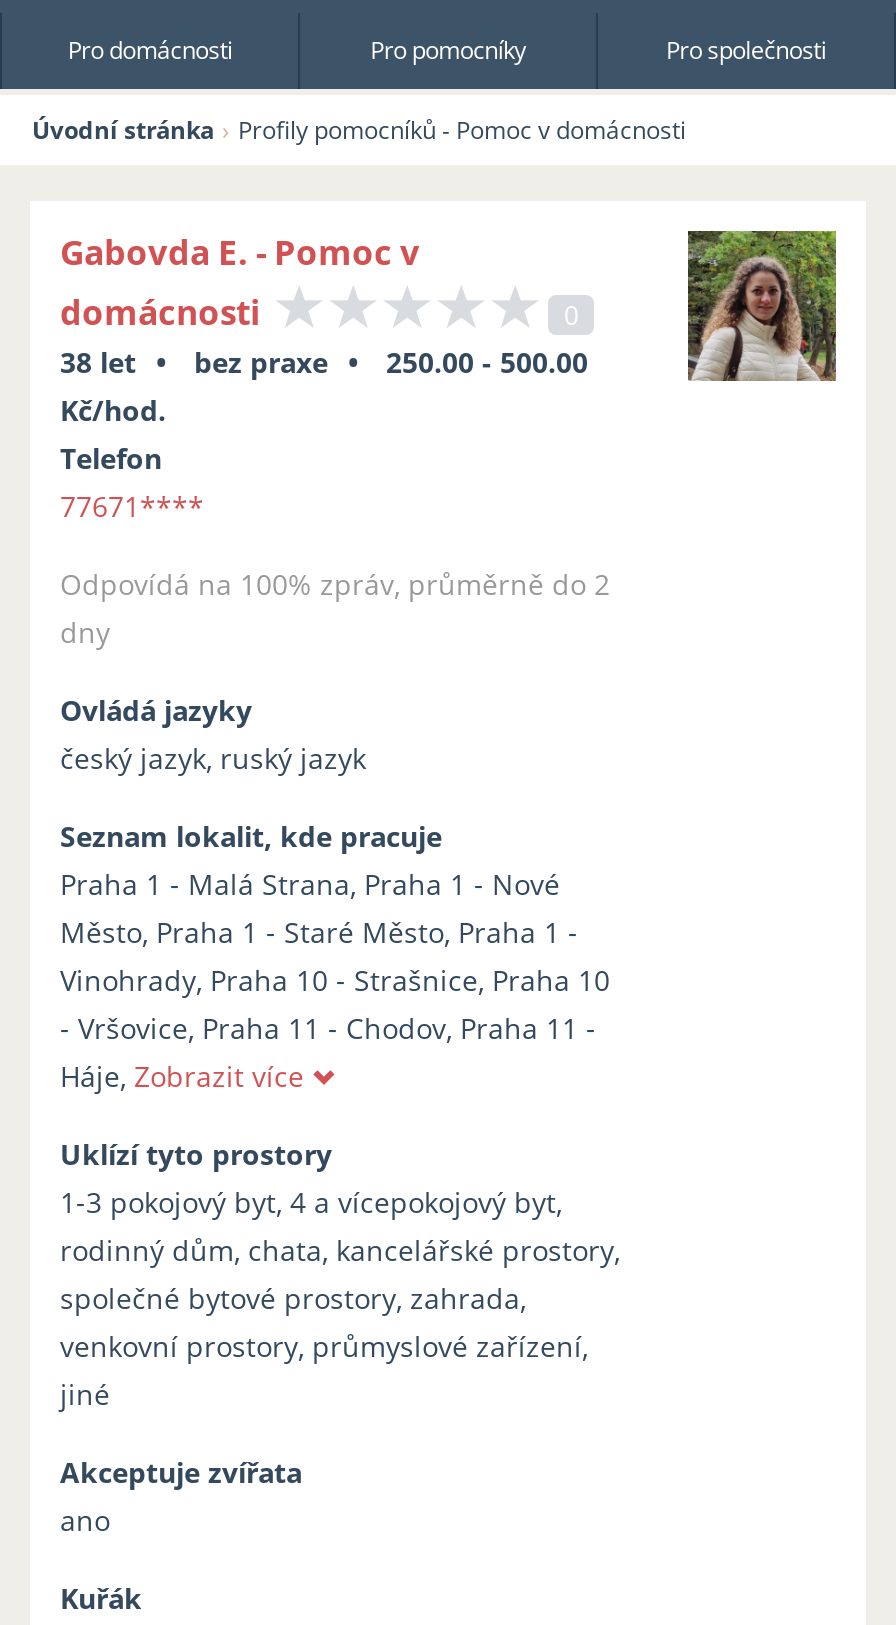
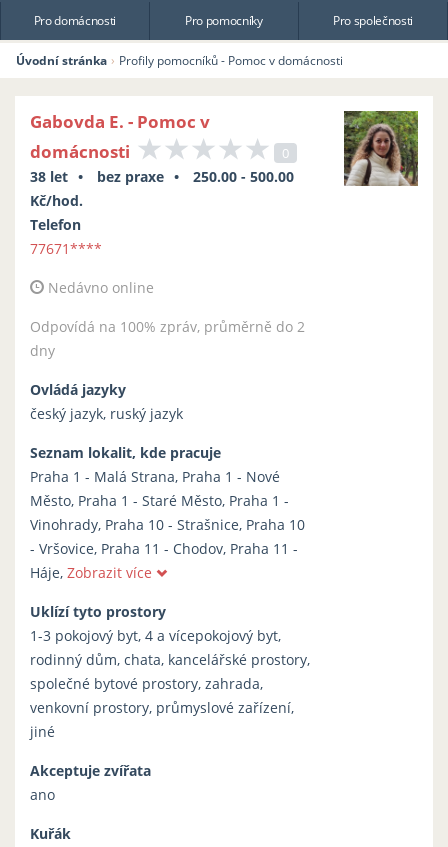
none -> [48,278,154,297] Nedávno online

